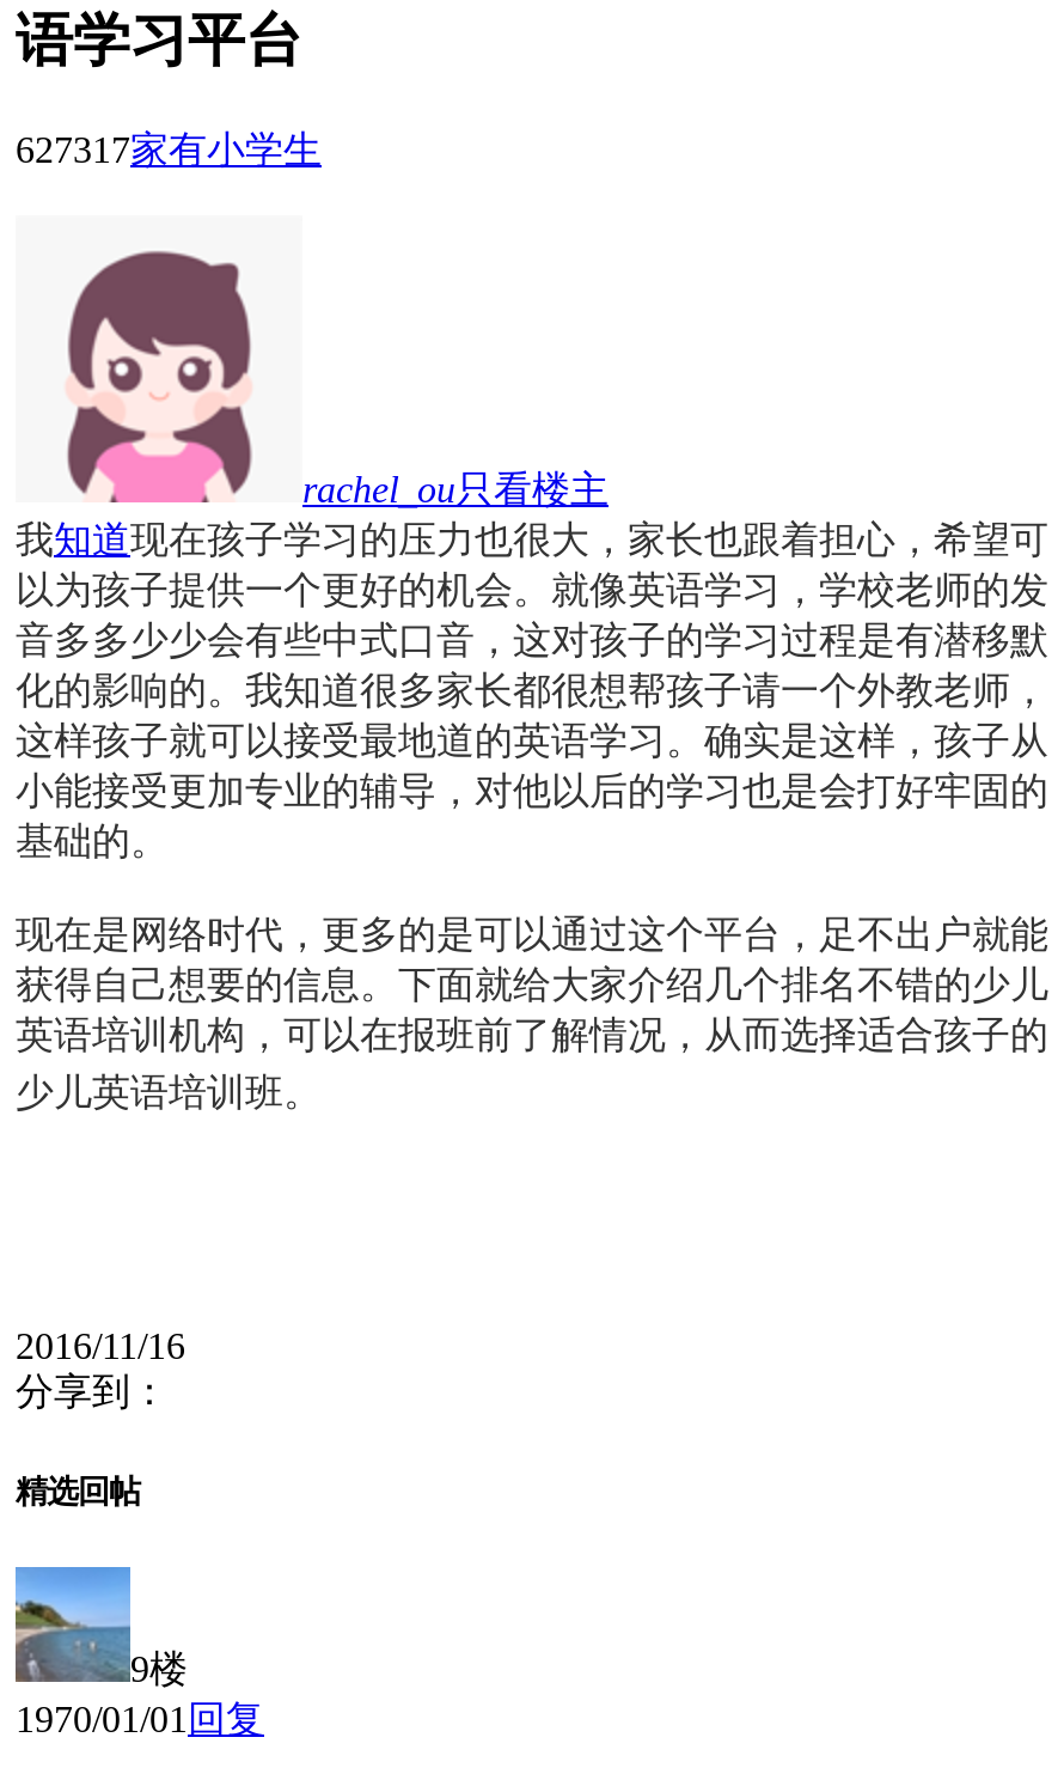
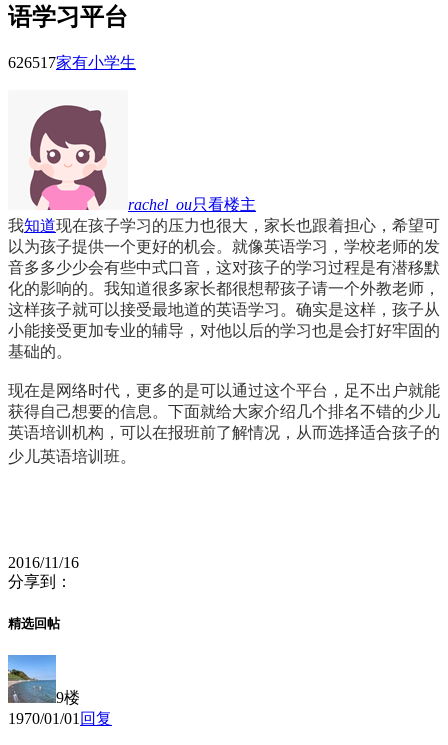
[16,129,322,169] 627317家有小学生 -> [8,54,136,71] 626517家有小学生

